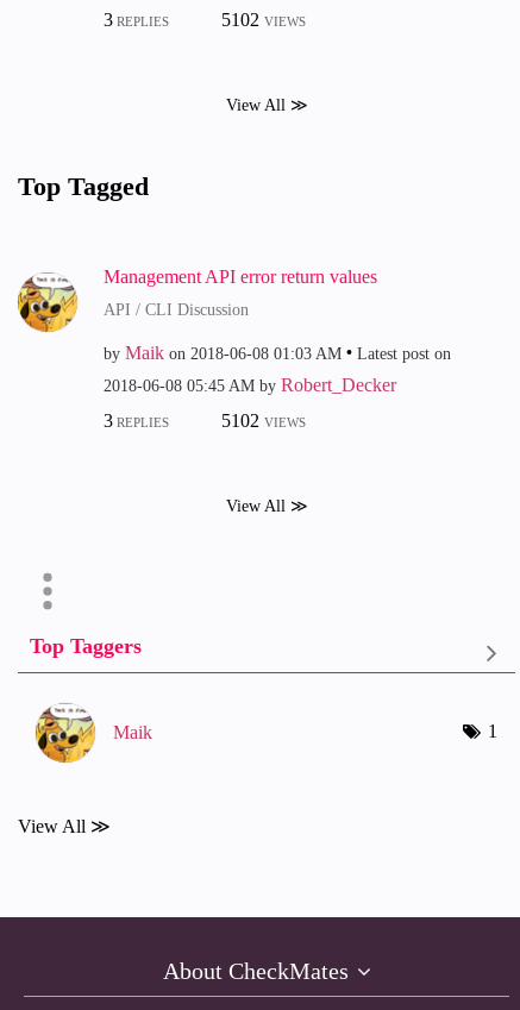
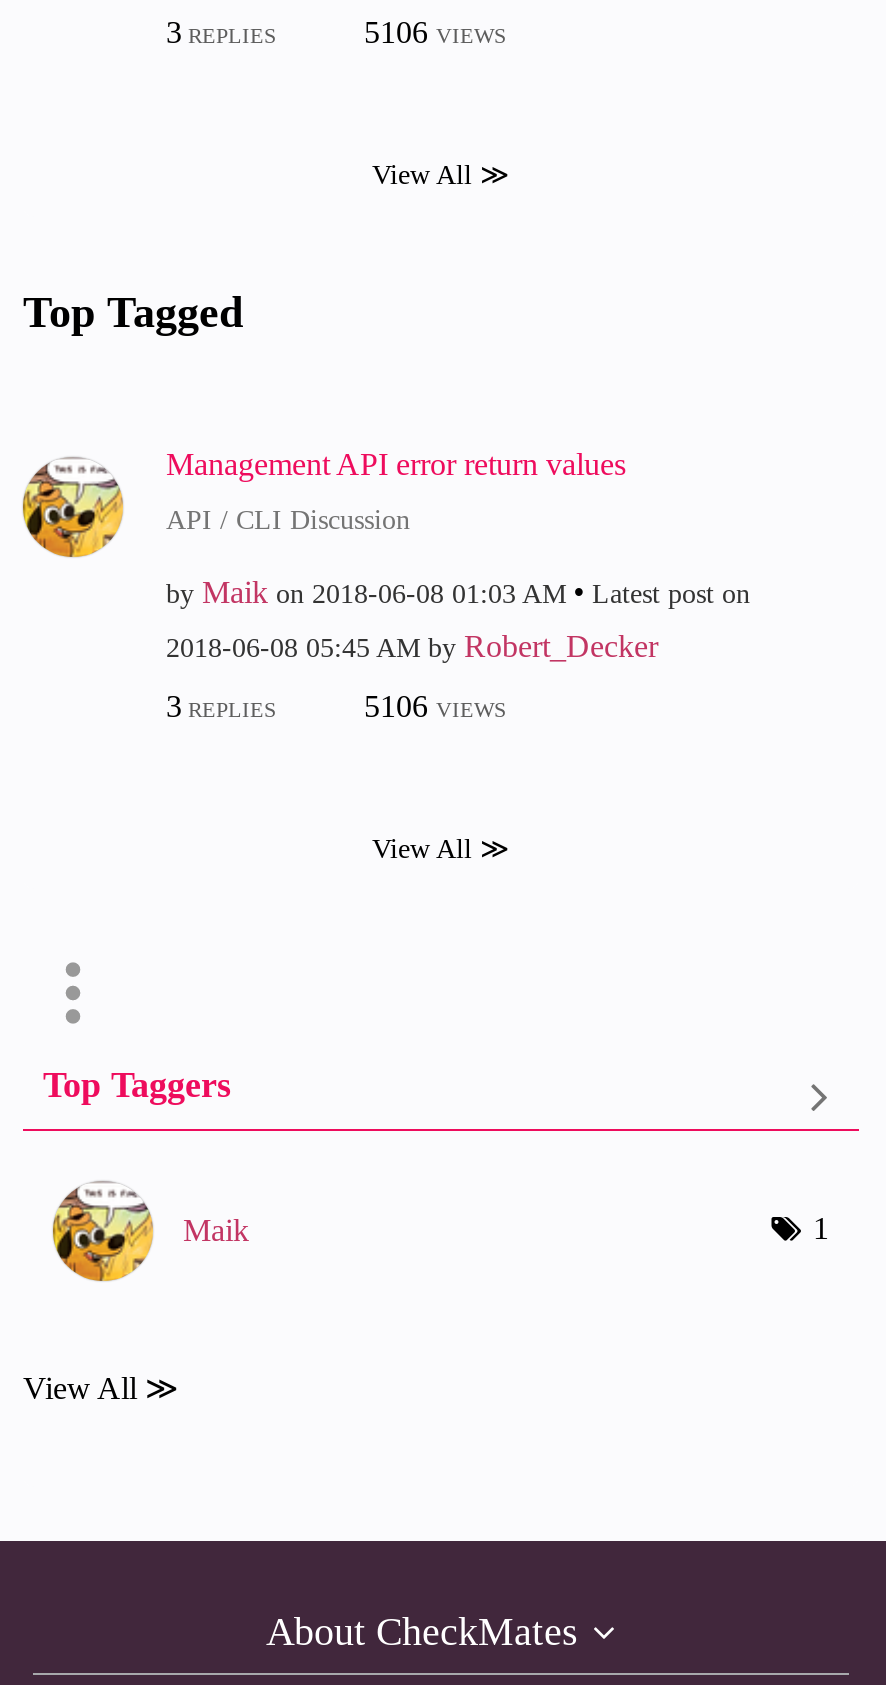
[221,10,305,30] 5102 VIEWS -> [364,15,506,49] 5106 VIEWS
[221,410,305,430] 5102 VIEWS -> [364,688,506,722] 5106 VIEWS

